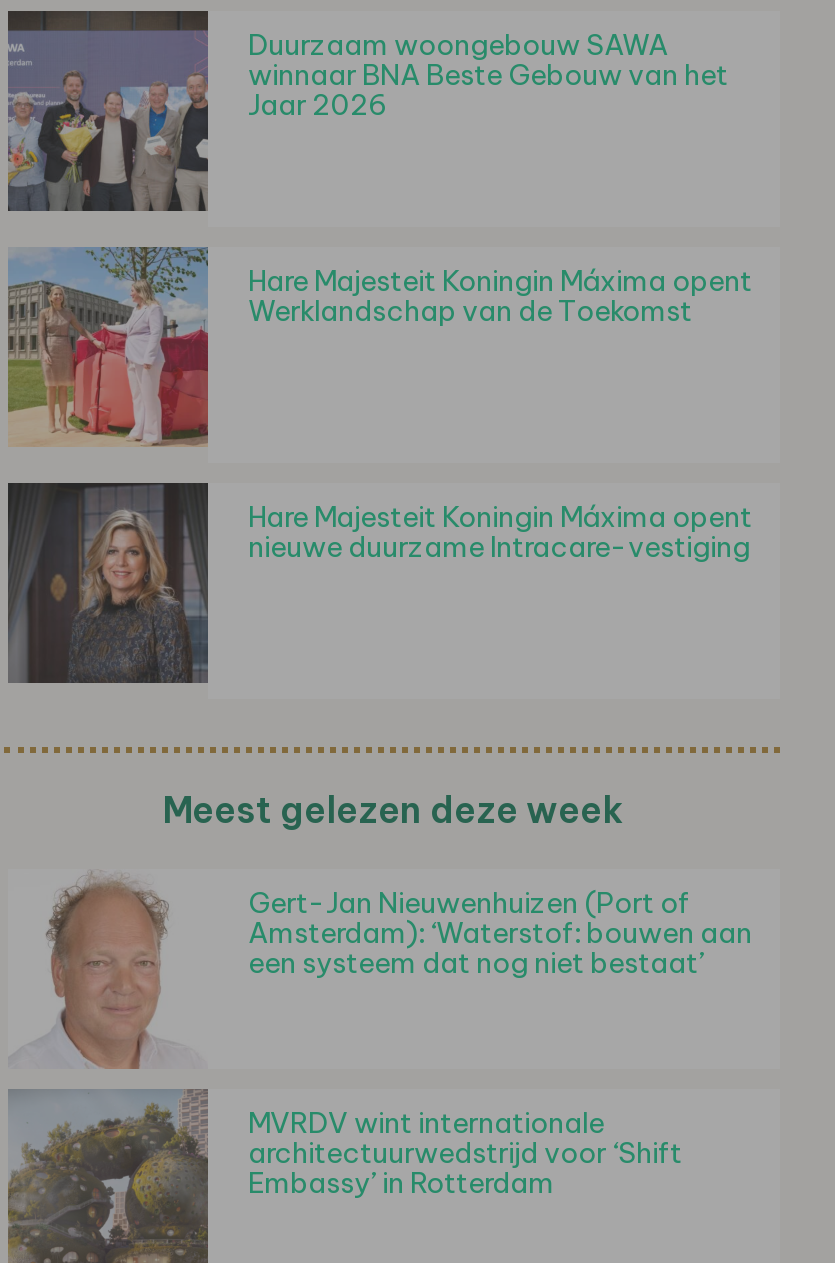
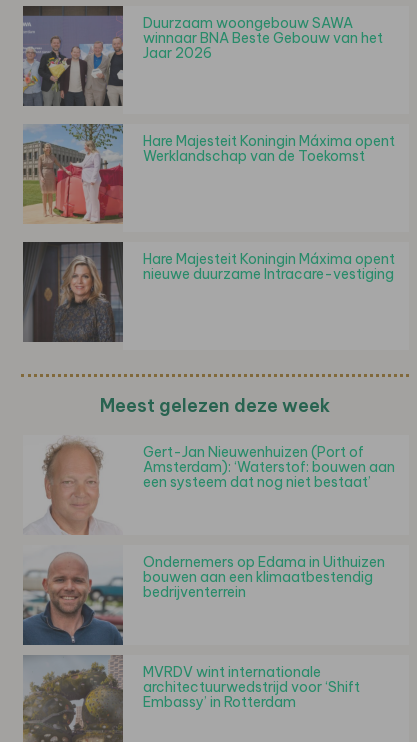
none -> [22,548,385,646] [image] | Ondernemers op Edama in Uithuizen | bouwen aan een klimaatbestendig | bedrijventerrein

